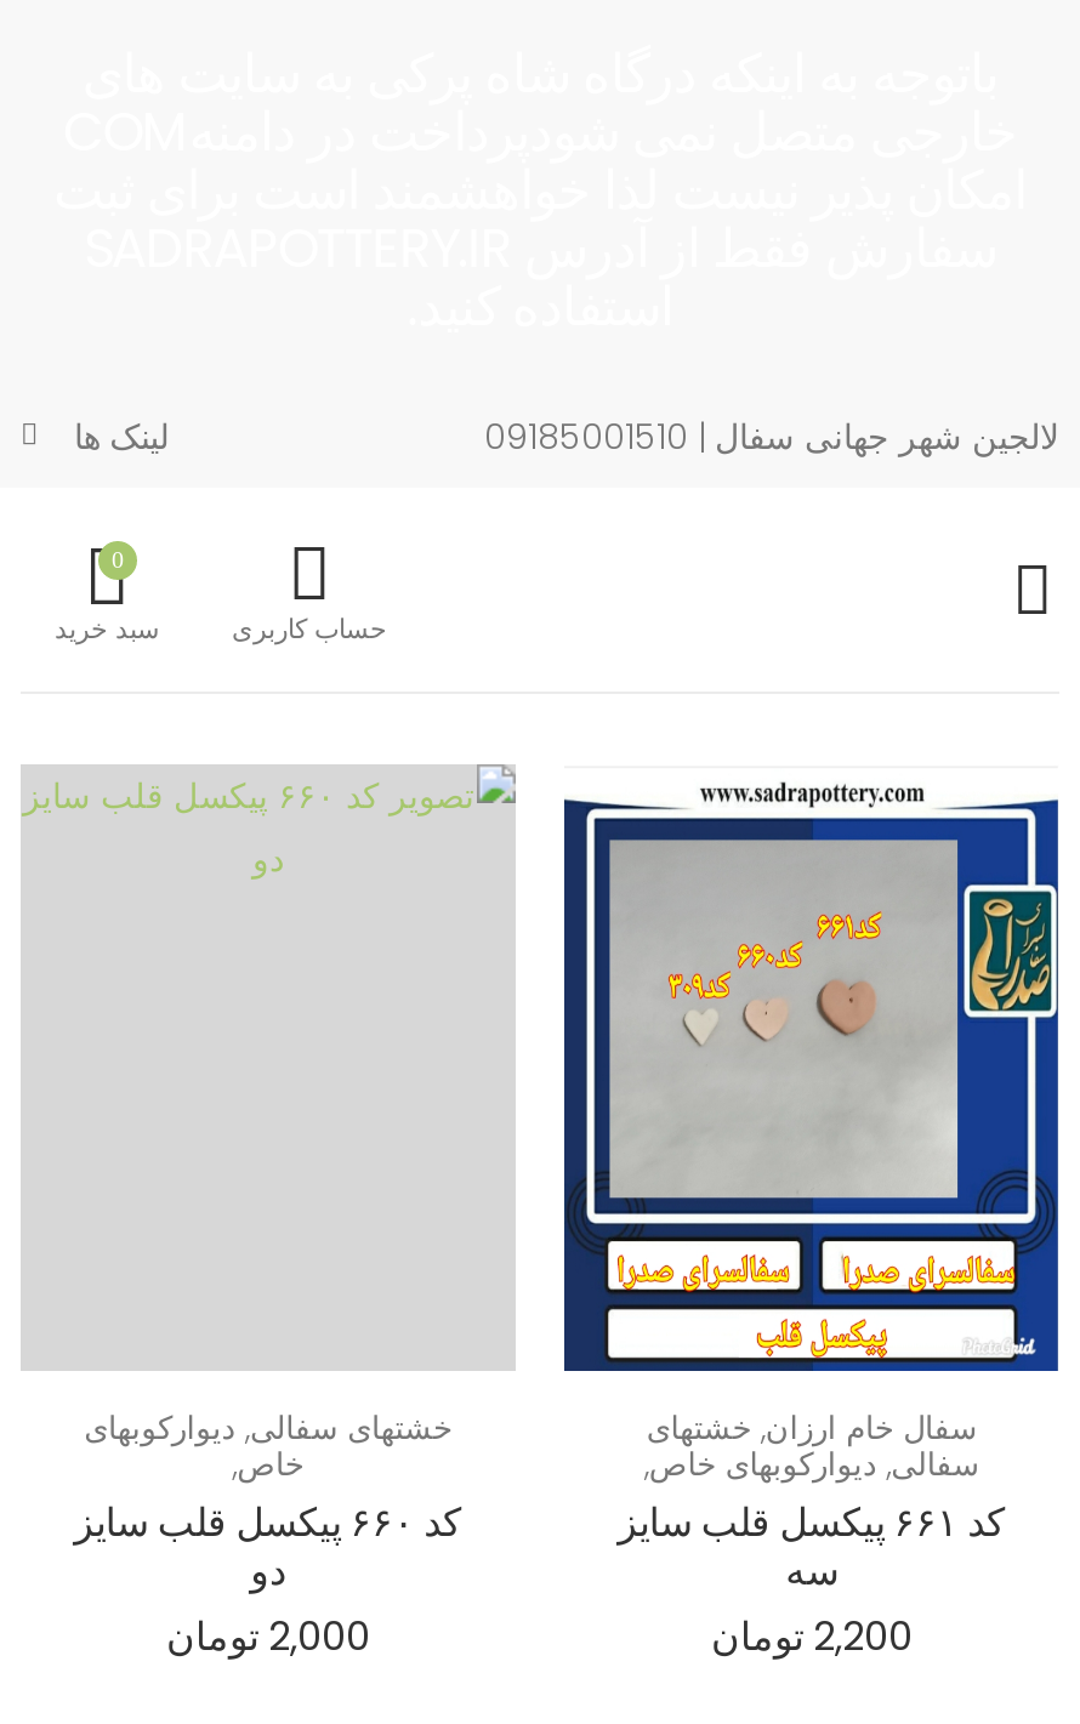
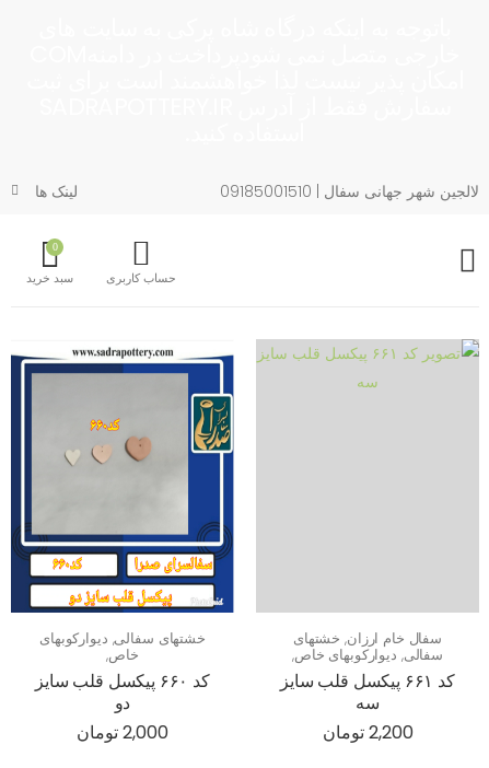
none -> [10,340,234,614] [image]
[562,767,1059,1373] [image] -> none

